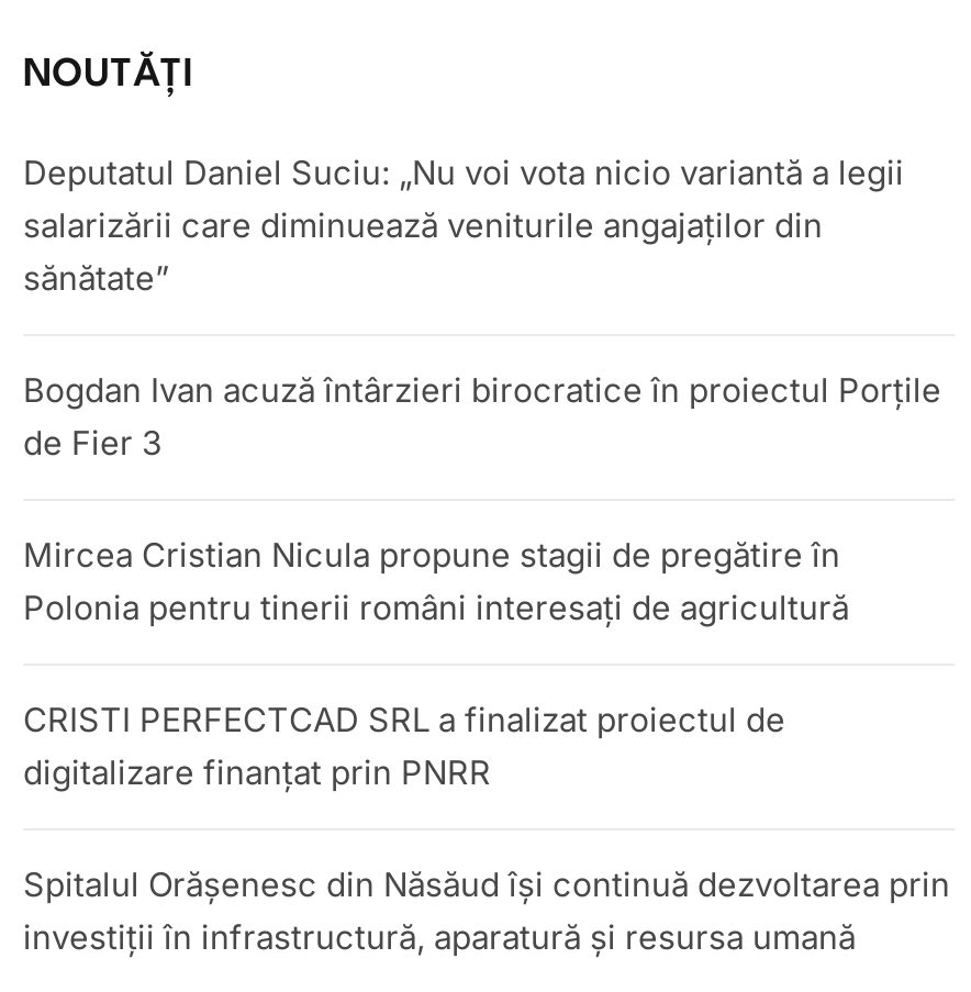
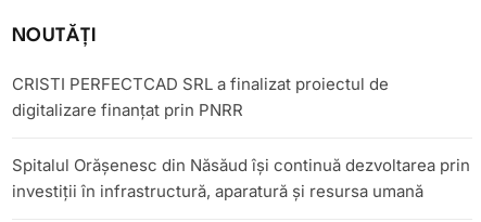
[23,152,941,629] Deputatul Daniel Suciu: „Nu voi vota nicio variantă a legii | salarizării care diminuează veniturile angajaților din | sănătate” | Bogdan Ivan acuză întârzieri birocratice în proiectul Porțile | de Fier 3 | Mircea Cristian Nicula propune stagii de pregătire în | Polonia pentru tinerii români interesați de agricultură -> none

